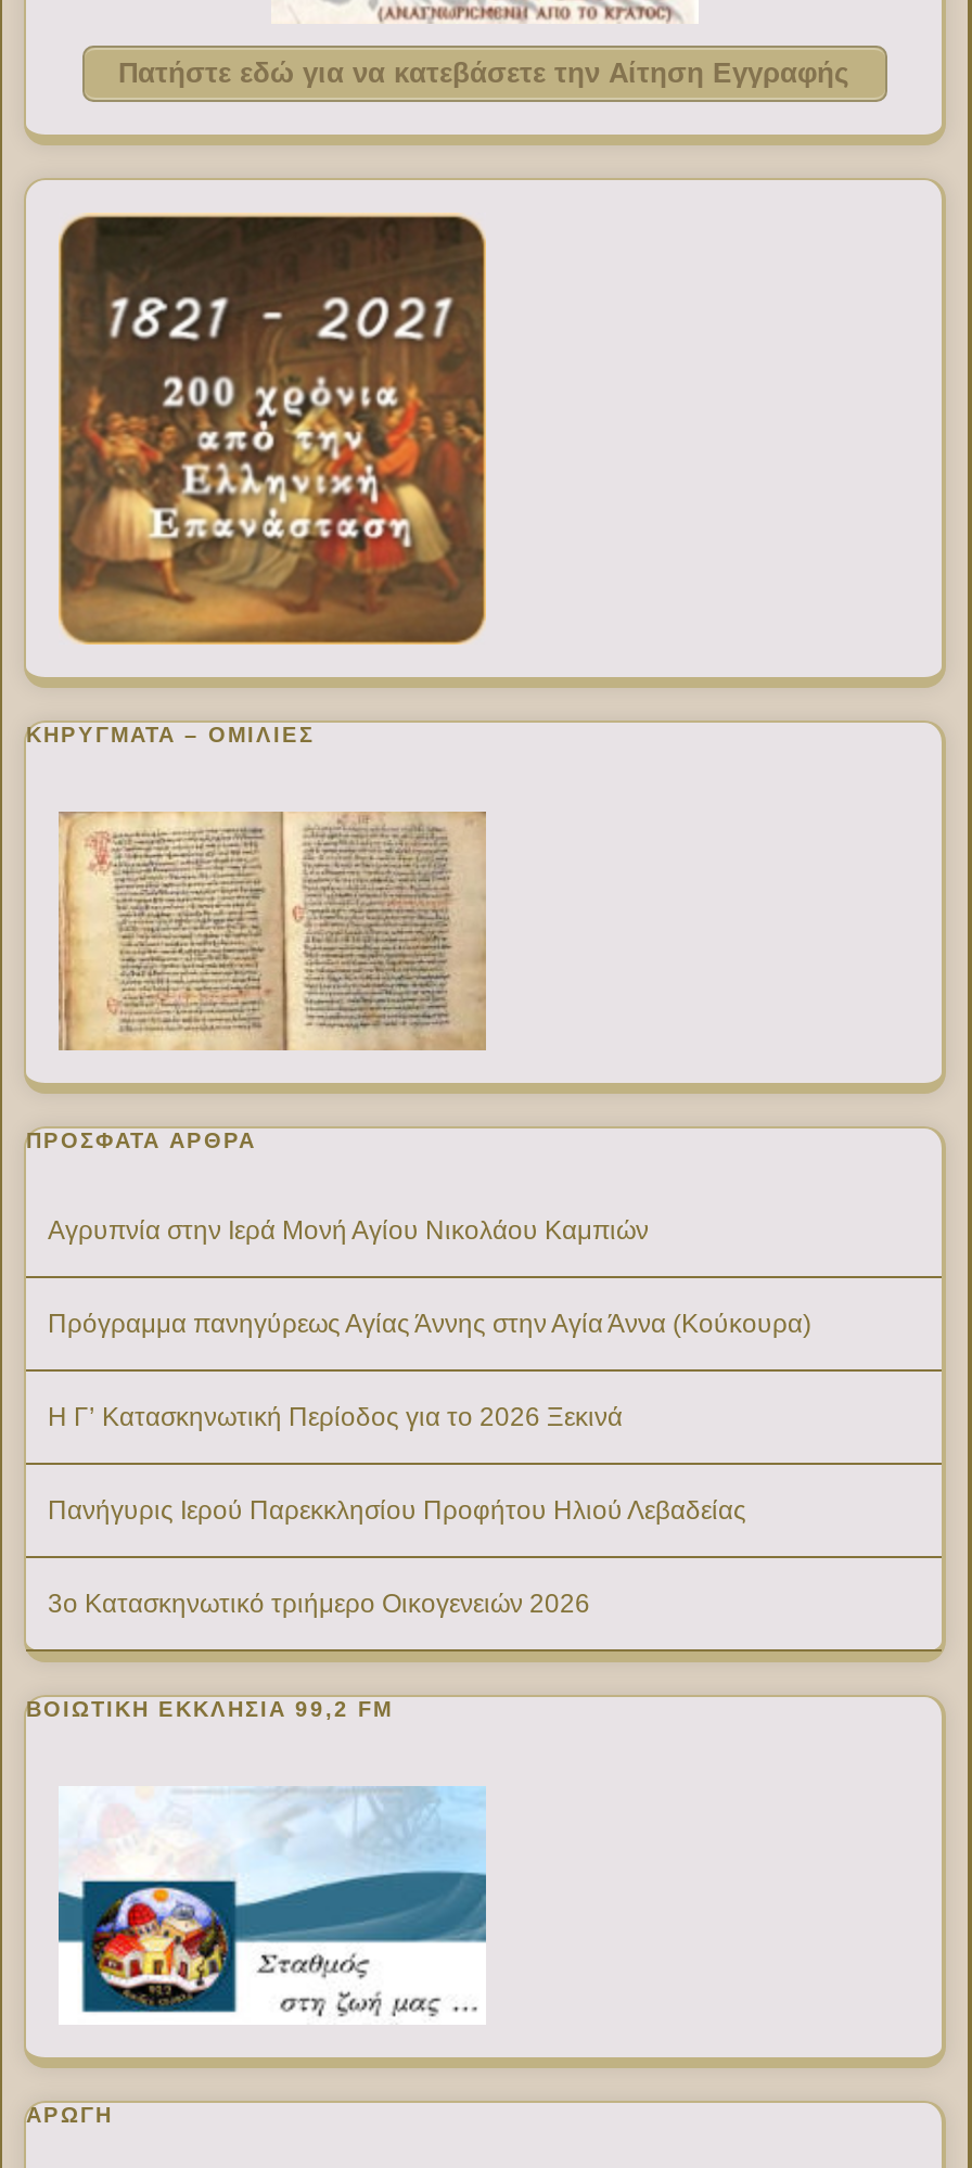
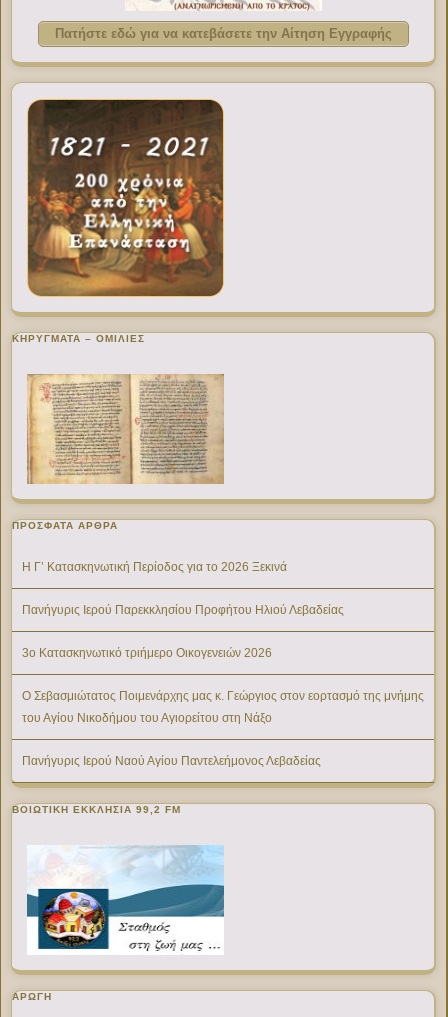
[48,1214,811,1338] Αγρυπνία στην Ιερά Μονή Αγίου Νικολάου Καμπιών | Πρόγραμμα πανηγύρεως Αγίας Άννης στην Αγία Άννα (Κούκουρα) -> none
moved [48,1401,746,1525] -> [22,560,344,617]: Η Γ’ Κατασκηνωτική Περίοδος για το 2026 Ξεκινά | Πανήγυρις Ιερού Παρεκκλησίου Προφήτου Ηλιού Λεβαδείας
none -> [22,689,424,768] Ο Σεβασμιώτατος Ποιμενάρχης μας κ. Γεώργιος στον εορτασμό της μνήμης | του Αγίου Νικοδήμου του Αγιορείτου στη Νάξο | Πανήγυρις Ιερού Ναού Αγίου Παντελεήμονος Λεβαδείας

